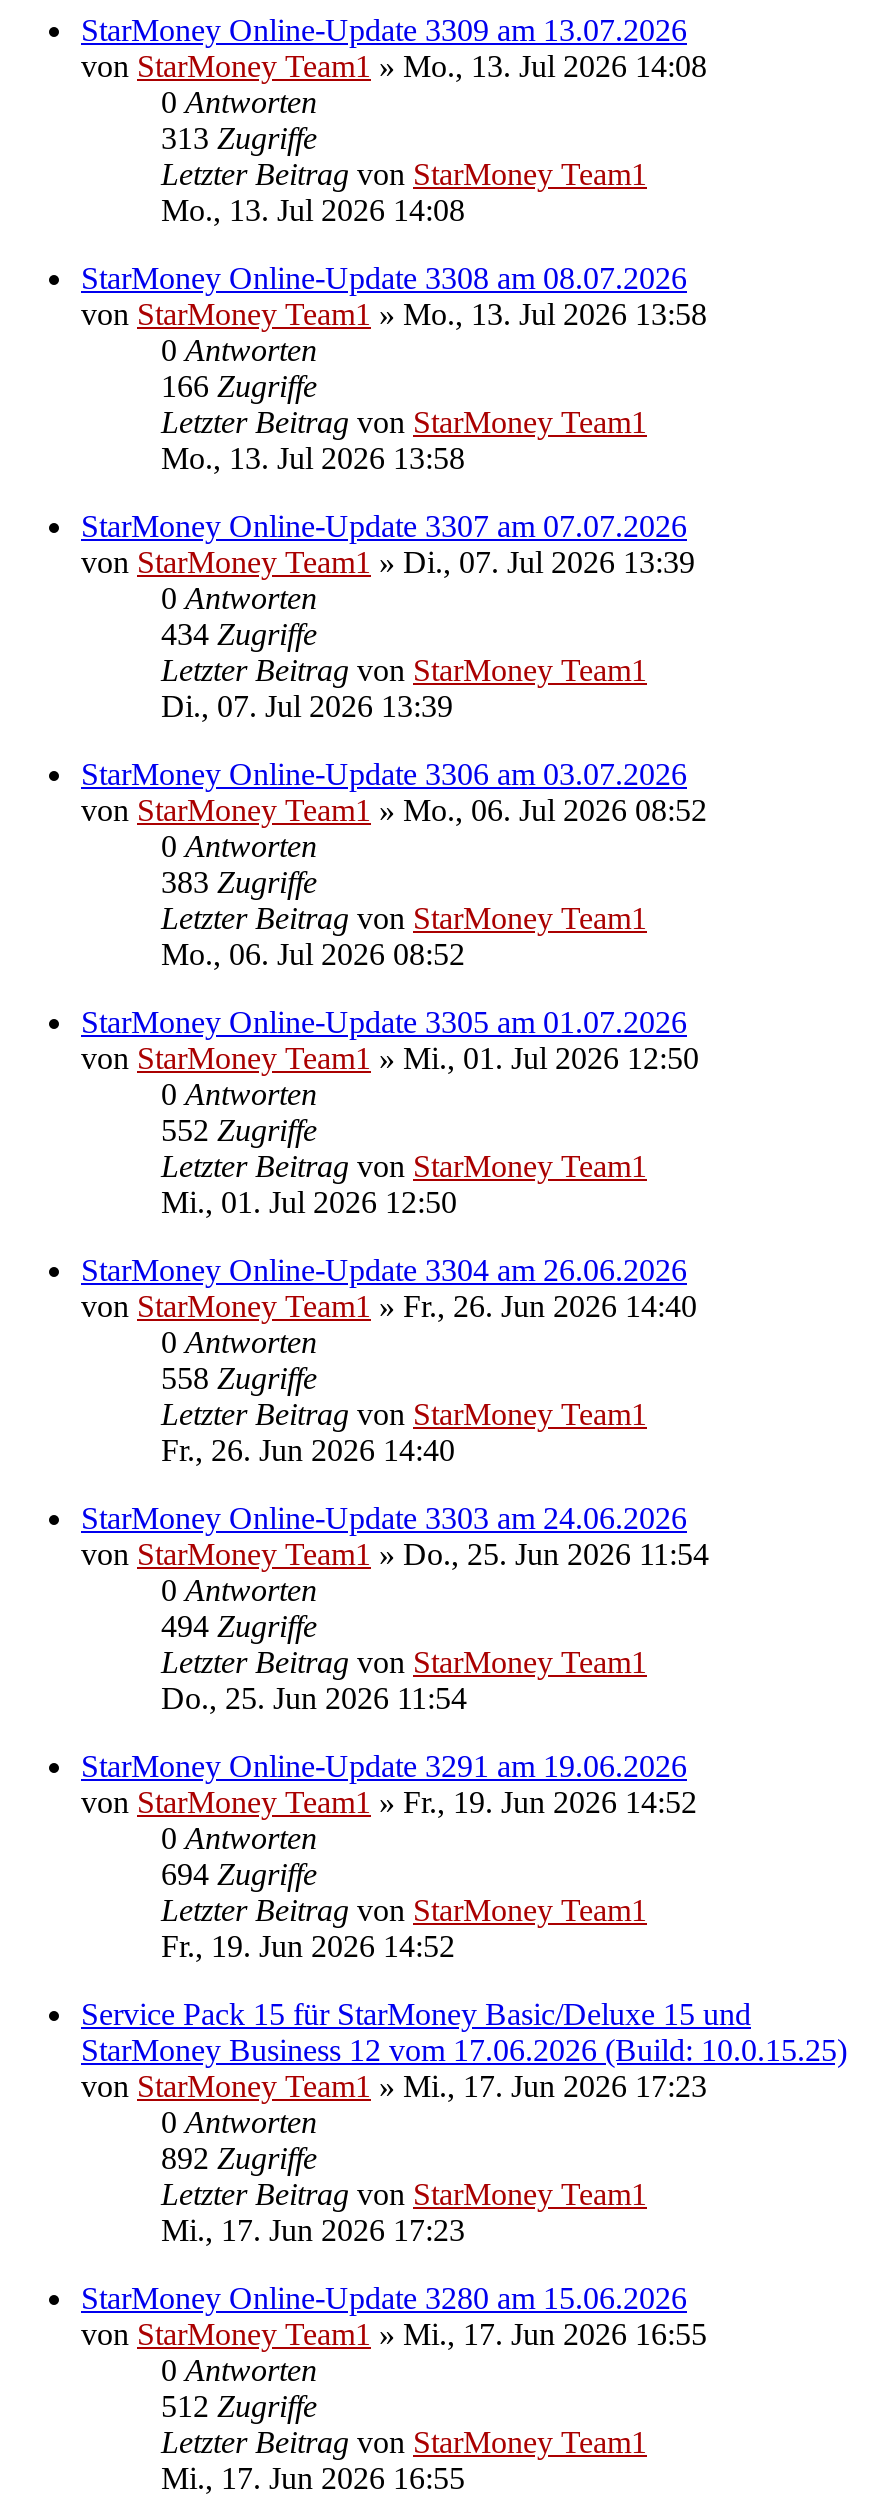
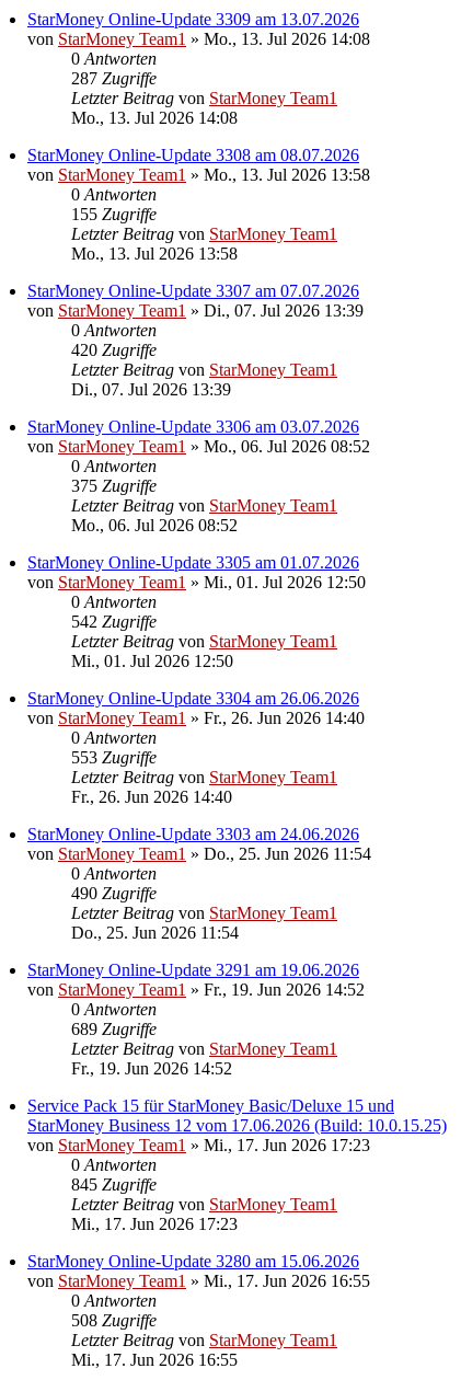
[161,121,317,155] 313 Zugriffe -> [71,69,157,88] 287 Zugriffe
[161,369,317,403] 166 Zugriffe -> [71,205,157,223] 155 Zugriffe
[161,617,317,651] 434 Zugriffe -> [71,341,157,359] 420 Zugriffe
[161,865,317,899] 383 Zugriffe -> [71,476,157,495] 375 Zugriffe
[161,1113,317,1147] 552 Zugriffe -> [71,612,157,631] 542 Zugriffe
[161,1361,317,1395] 558 Zugriffe -> [71,748,157,767] 553 Zugriffe
[161,1609,317,1643] 494 Zugriffe -> [71,884,157,902] 490 Zugriffe
[161,1857,317,1891] 694 Zugriffe -> [71,1020,157,1038] 689 Zugriffe
[161,2141,317,2175] 892 Zugriffe -> [71,1175,157,1194] 845 Zugriffe
[161,2389,317,2423] 512 Zugriffe -> [71,1311,157,1330] 508 Zugriffe

